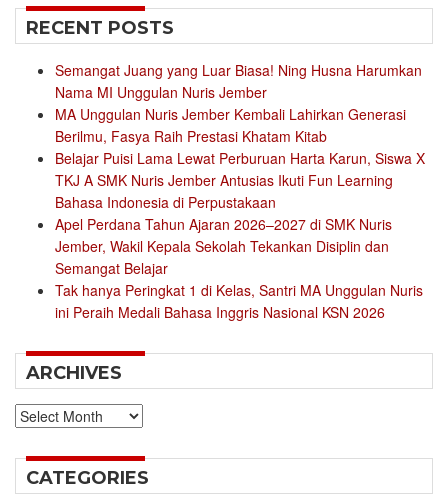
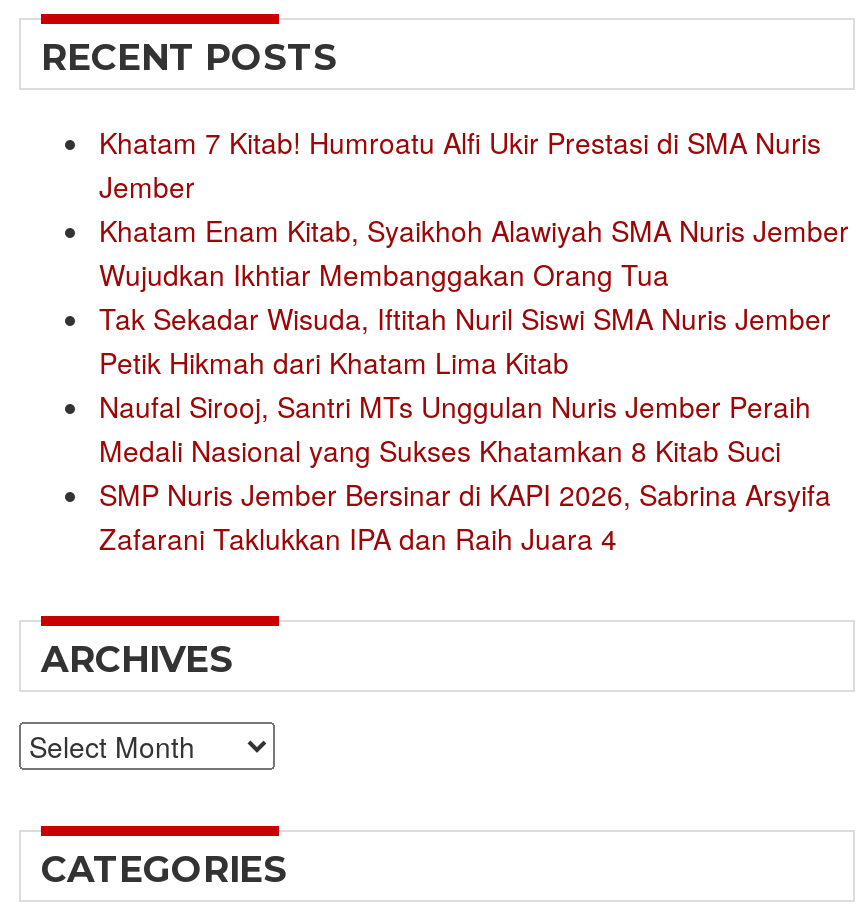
[55,60,425,322] Semangat Juang yang Luar Biasa! Ning Husna Harumkan | Nama MI Unggulan Nuris Jember | MA Unggulan Nuris Jember Kembali Lahirkan Generasi | Berilmu, Fasya Raih Prestasi Khatam Kitab | Belajar Puisi Lama Lewat Perburuan Harta Karun, Siswa X | TKJ A SMK Nuris Jember Antusias Ikuti Fun Learning | Bahasa Indonesia di Perpustakaan | Apel Perdana Tahun Ajaran 2026–2027 di SMK Nuris | Jember, Wakil Kepala Sekolah Tekankan Disiplin dan | Semangat Belajar | Tak hanya Peringkat 1 di Kelas, Santri MA Unggulan Nuris | ini Peraih Medali Bahasa Inggris Nasional KSN 2026 -> [99,123,849,559] Khatam 7 Kitab! Humroatu Alfi Ukir Prestasi di SMA Nuris | Jember | Khatam Enam Kitab, Syaikhoh Alawiyah SMA Nuris Jember | Wujudkan Ikhtiar Membanggakan Orang Tua | Tak Sekadar Wisuda, Iftitah Nuril Siswi SMA Nuris Jember | Petik Hikmah dari Khatam Lima Kitab | Naufal Sirooj, Santri MTs Unggulan Nuris Jember Peraih | Medali Nasional yang Sukses Khatamkan 8 Kitab Suci | SMP Nuris Jember Bersinar di KAPI 2026, Sabrina Arsyifa | Zafarani Taklukkan IPA dan Raih Juara 4

